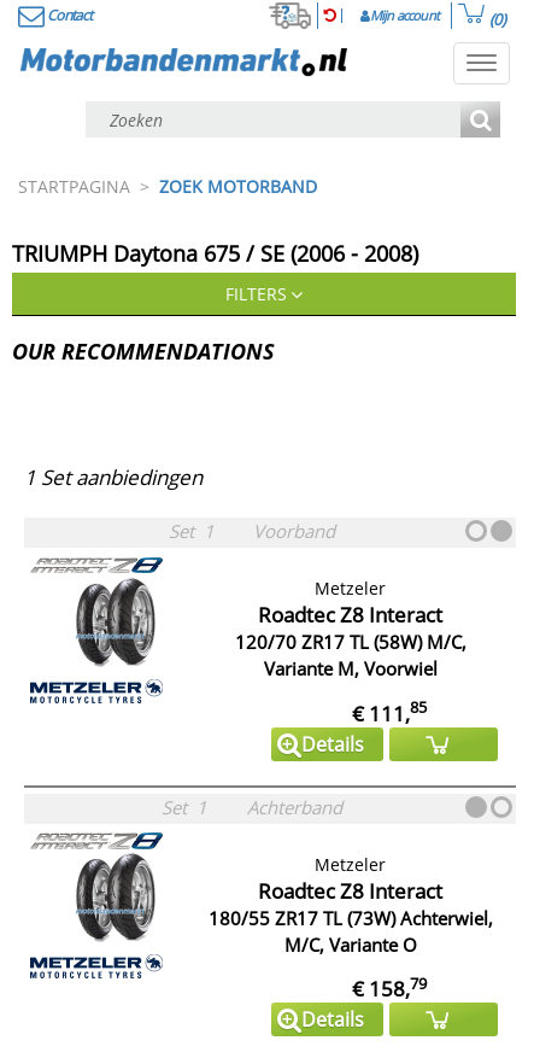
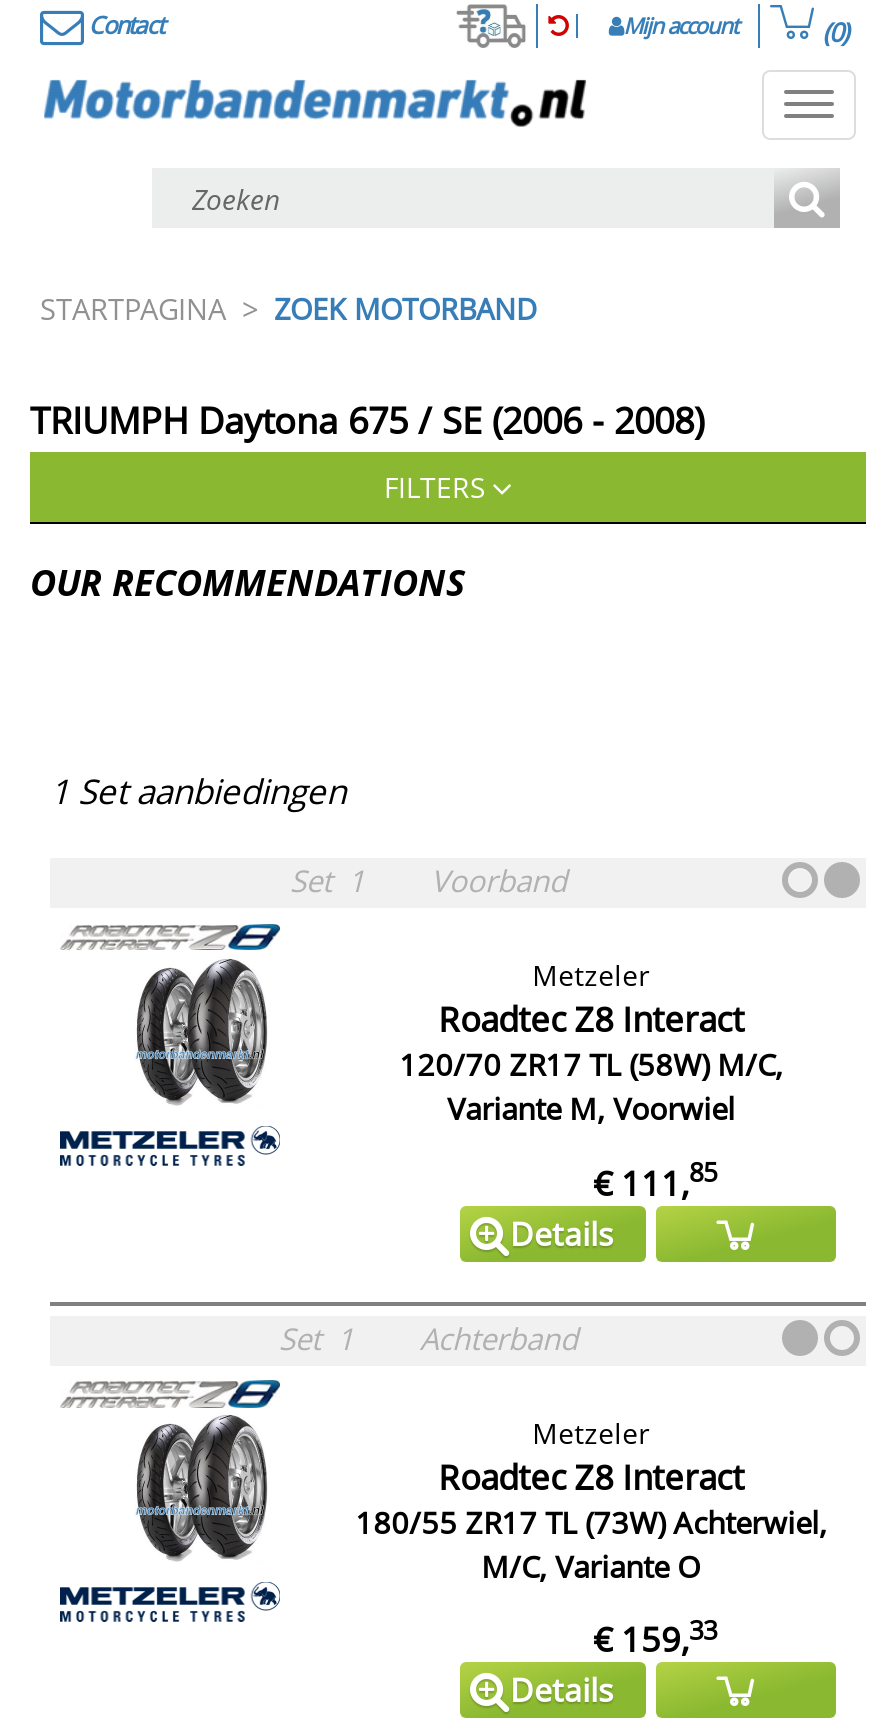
[351,972,426,1002] € 158,79 -> [593,1611,717,1662] € 159,33

